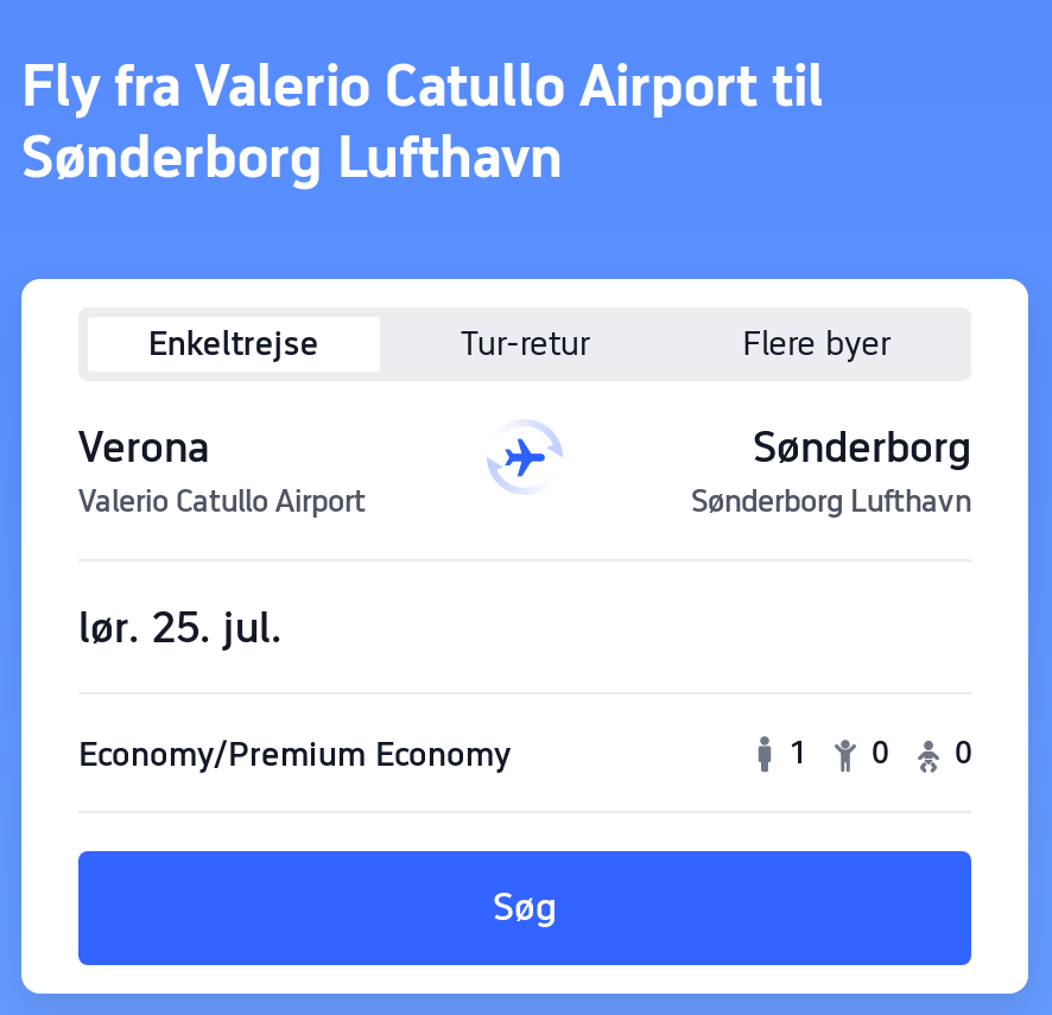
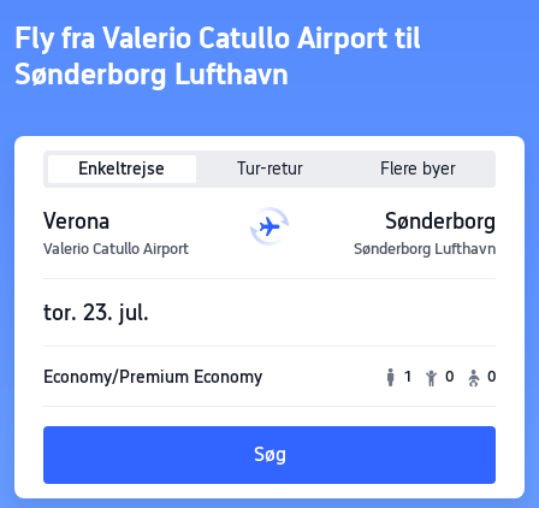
[78,601,283,651] lør. 25. jul. -> [43,299,149,324] tor. 23. jul.

